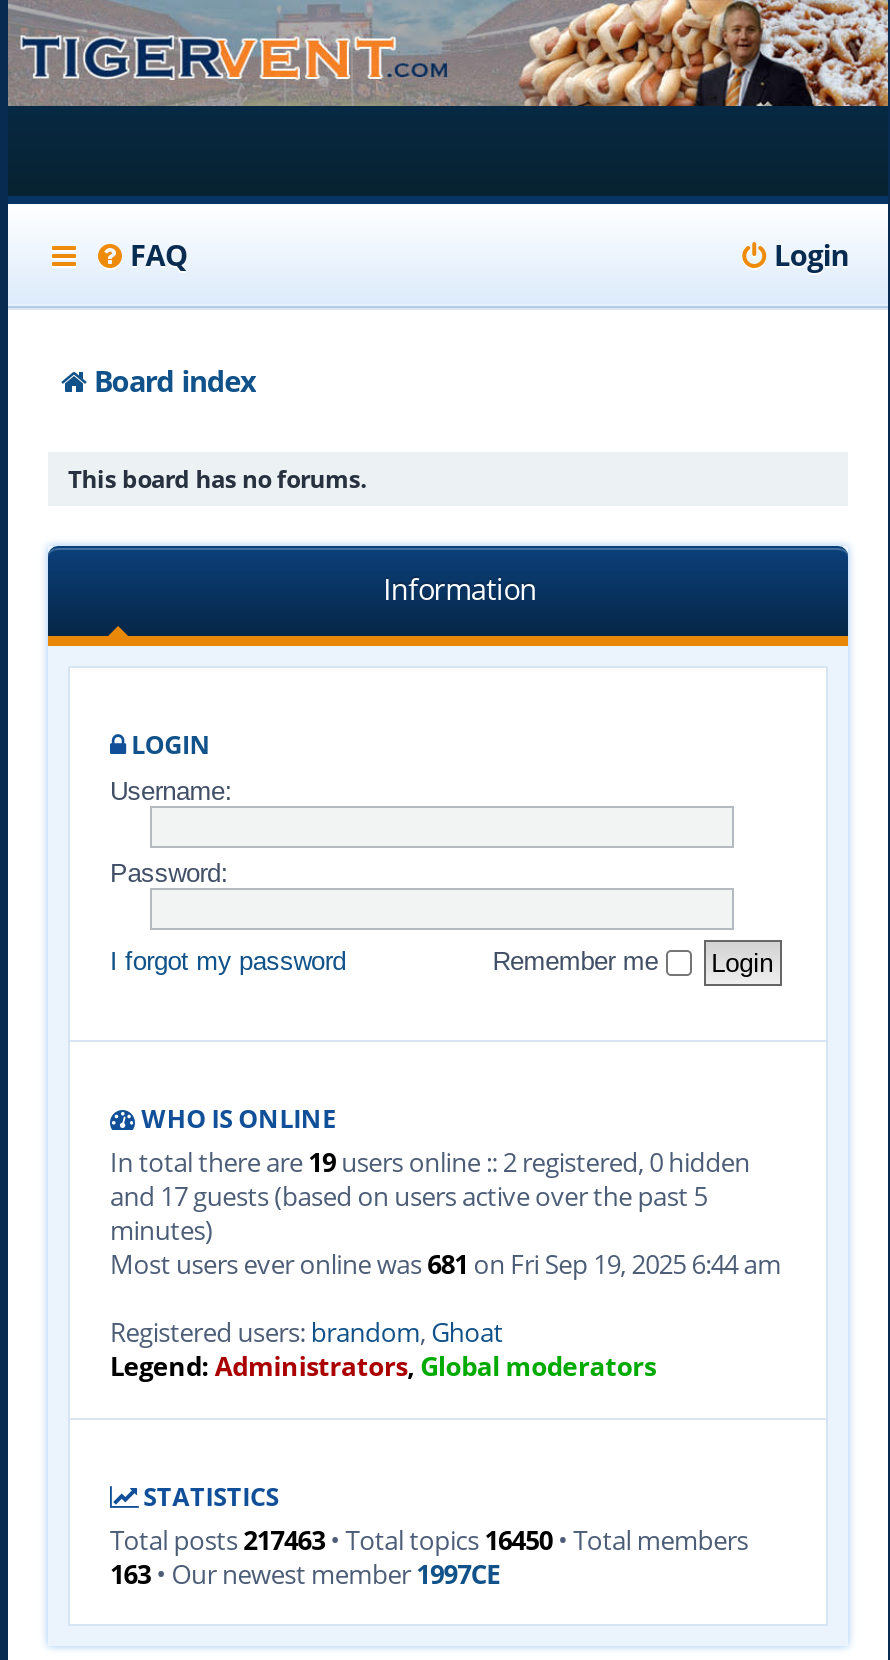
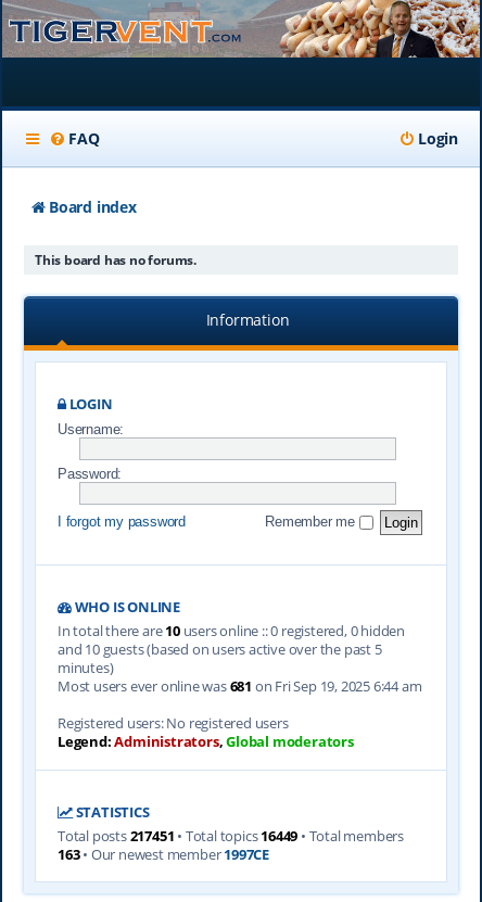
[110,1144,750,1180] In total there are 19 users online :: 2 registered, 0 hidden -> [58,621,405,640] In total there are 10 users online :: 0 registered, 0 hidden
[110,1178,707,1214] and 17 guests (based on users active over the past 5 -> [58,639,382,659] and 10 guests (based on users active over the past 5
[110,1314,503,1350] Registered users: brandom, Ghoat -> [58,713,288,733] Registered users: No registered users
[110,1521,748,1557] Total posts 217463 • Total topics 16450 • Total members -> [58,826,404,845] Total posts 217451 • Total topics 16449 • Total members

